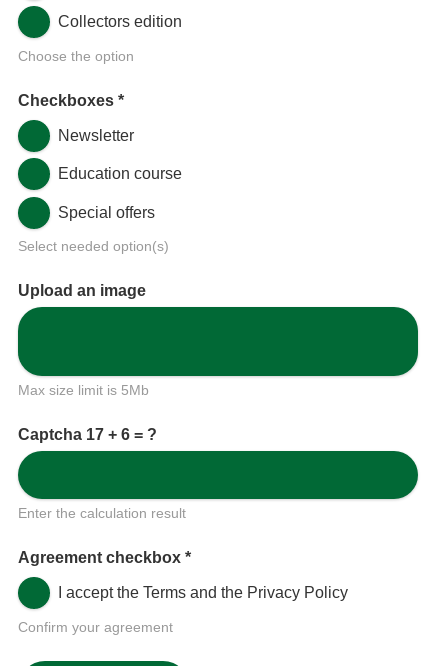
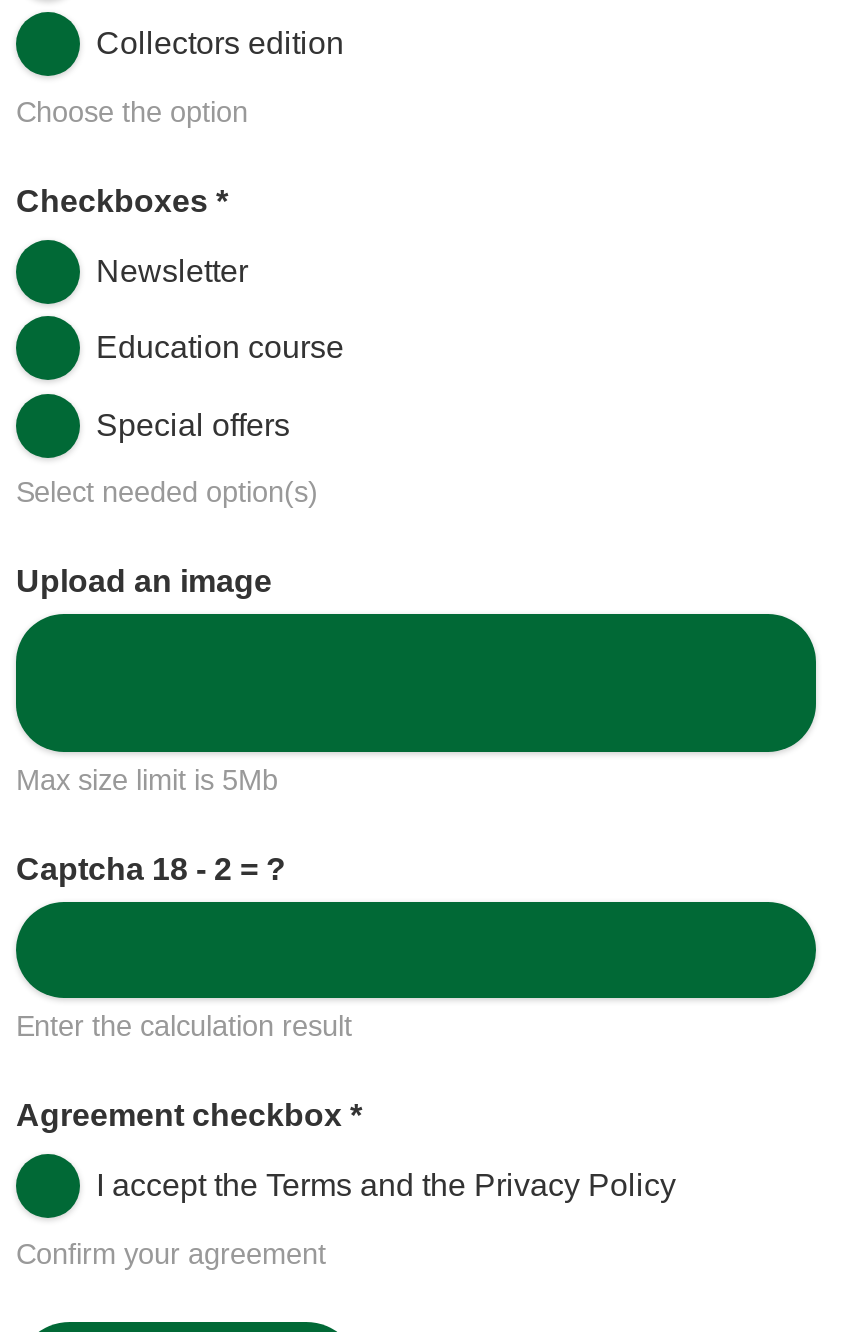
[18,426,157,443] Captcha 17 + 6 = ? -> [16,853,286,887] Captcha 18 - 2 = ?

